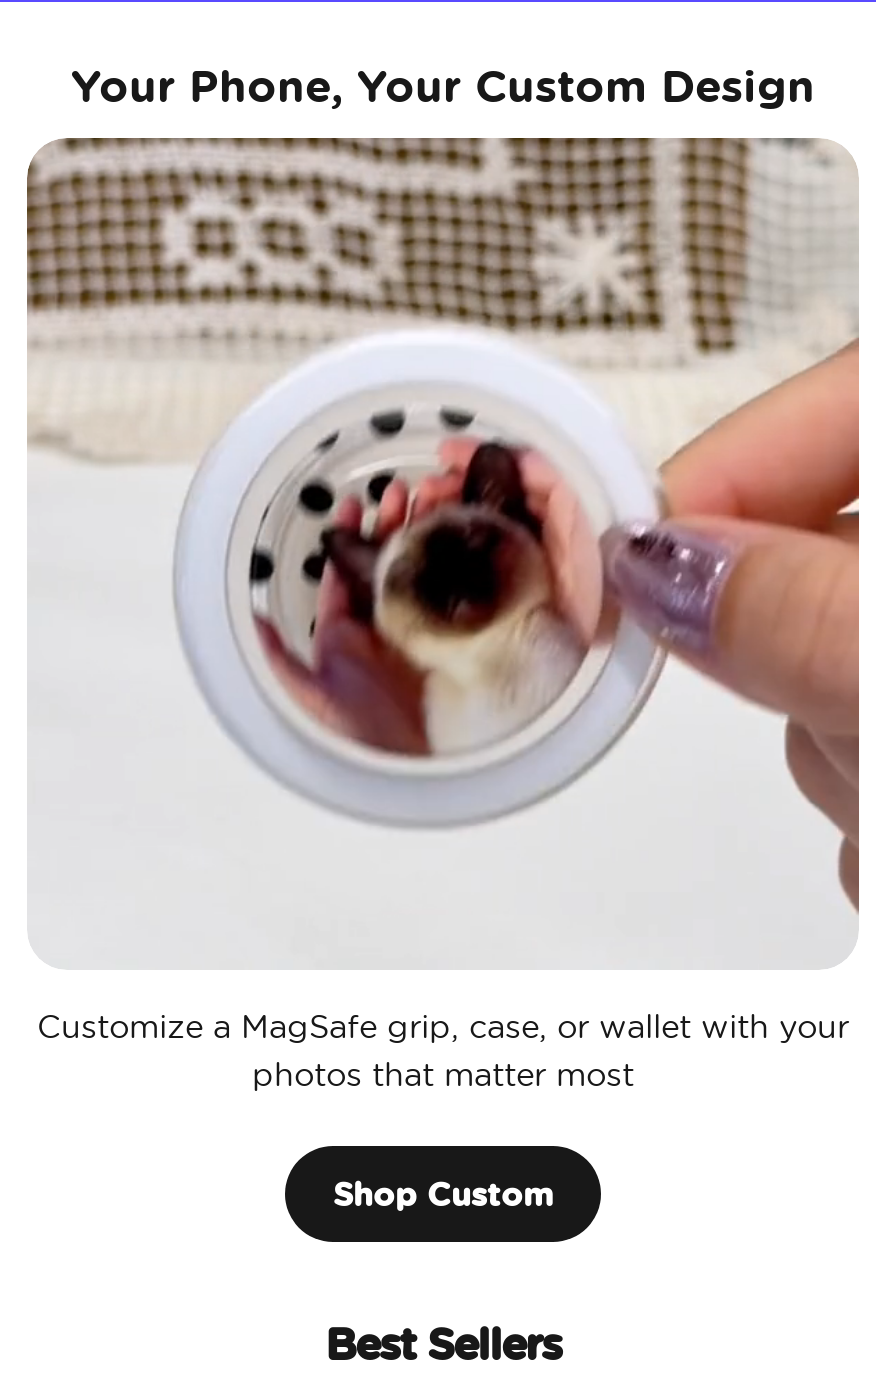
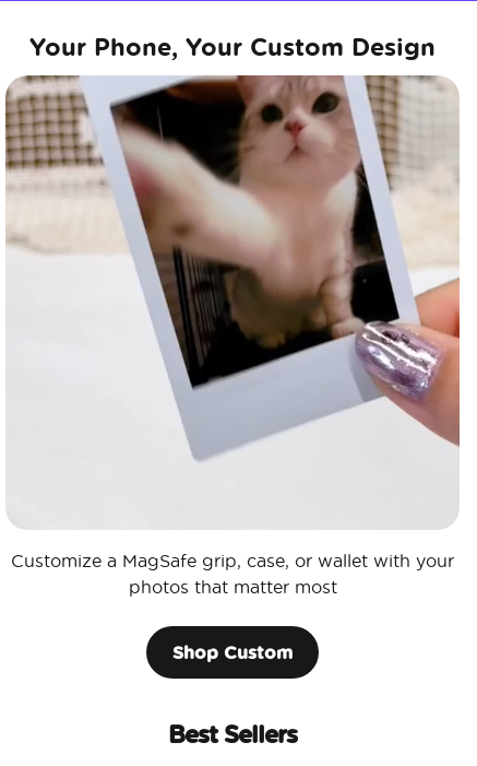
[161,136,861,912] [image] -> [79,75,460,496] [image]

